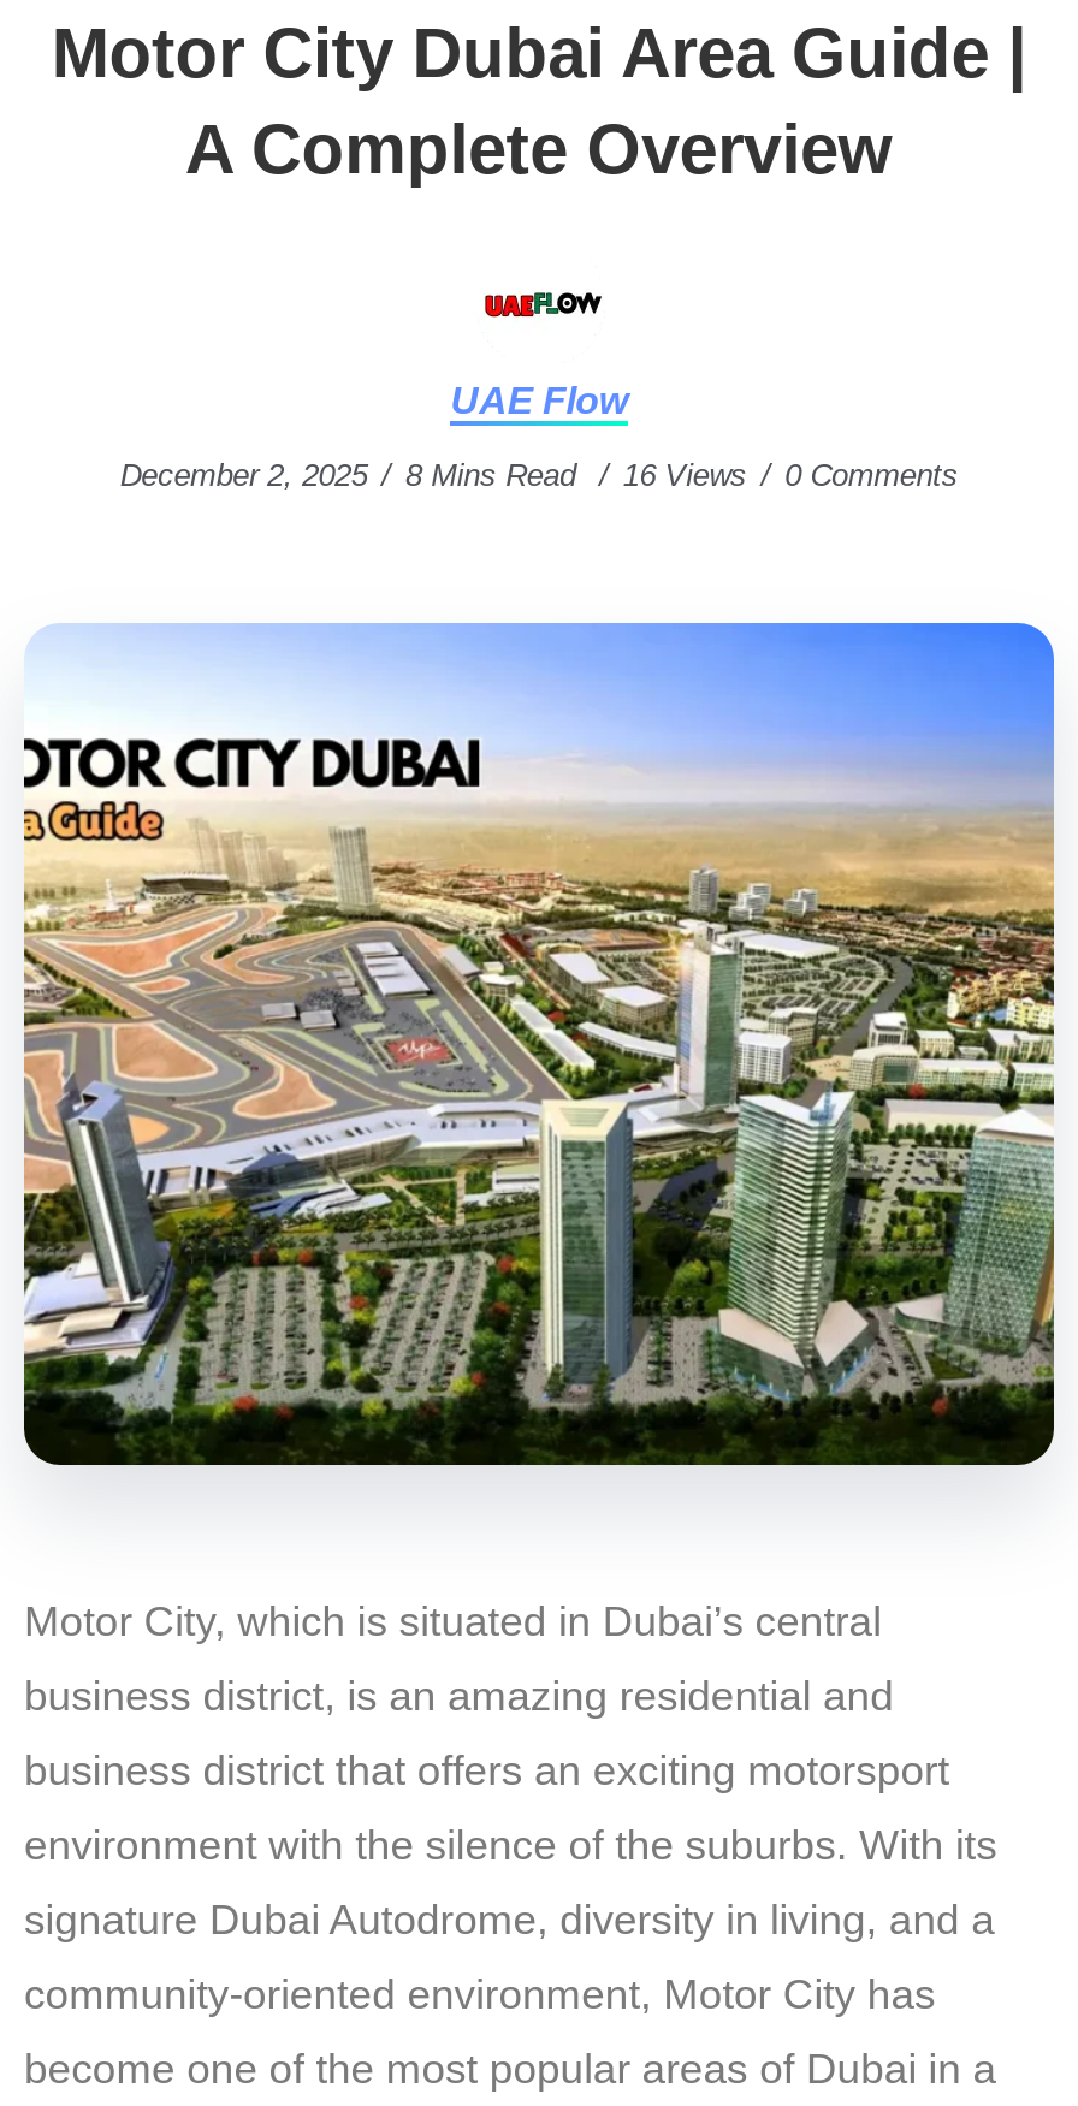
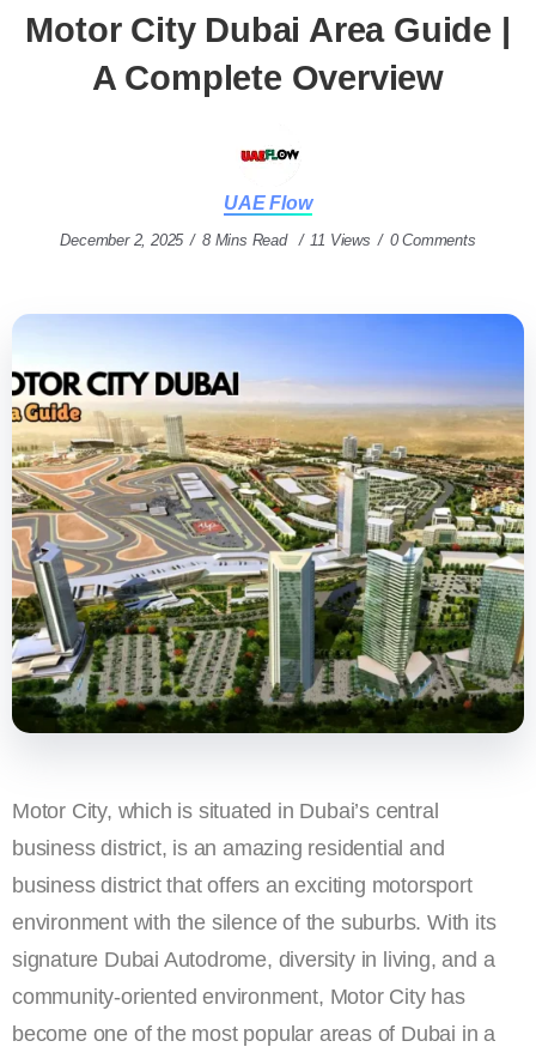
[120,457,958,493] December 2, 2025 8 Mins Read 16 Views 0 Comments -> [60,231,476,249] December 2, 2025 8 Mins Read 11 Views 0 Comments

